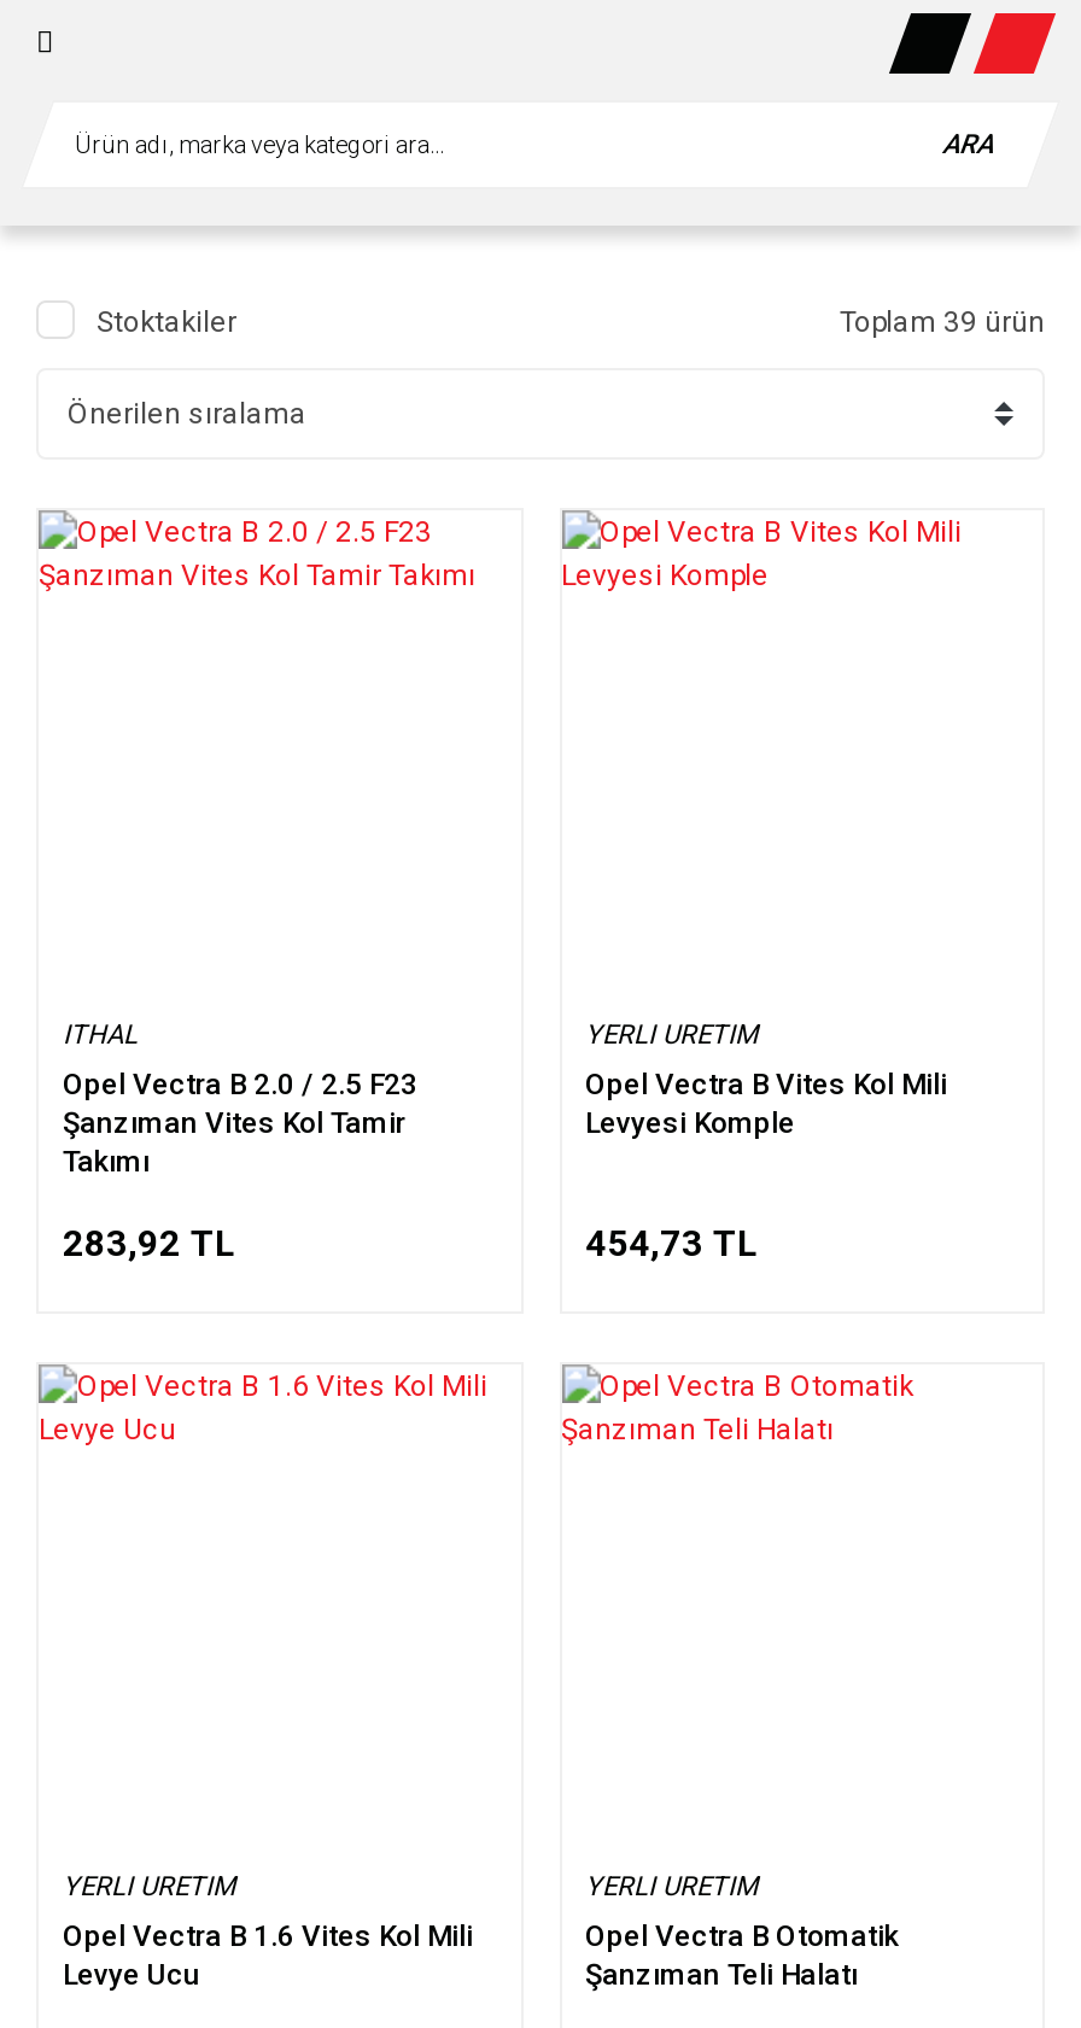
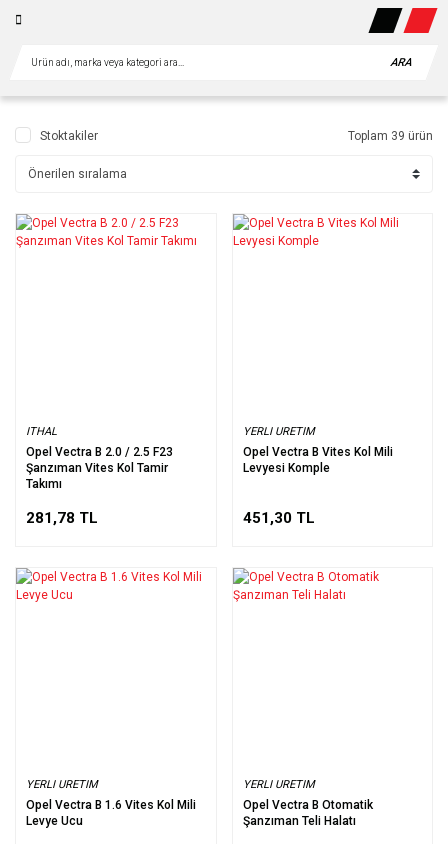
[63,1221,236,1264] 283,92 TL -> [26,508,98,526] 281,78 TL
[585,1221,759,1264] 454,73 TL -> [242,508,314,526] 451,30 TL

